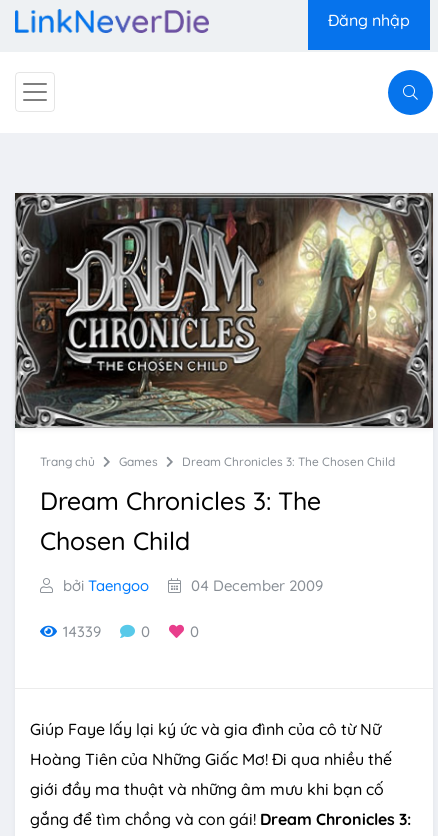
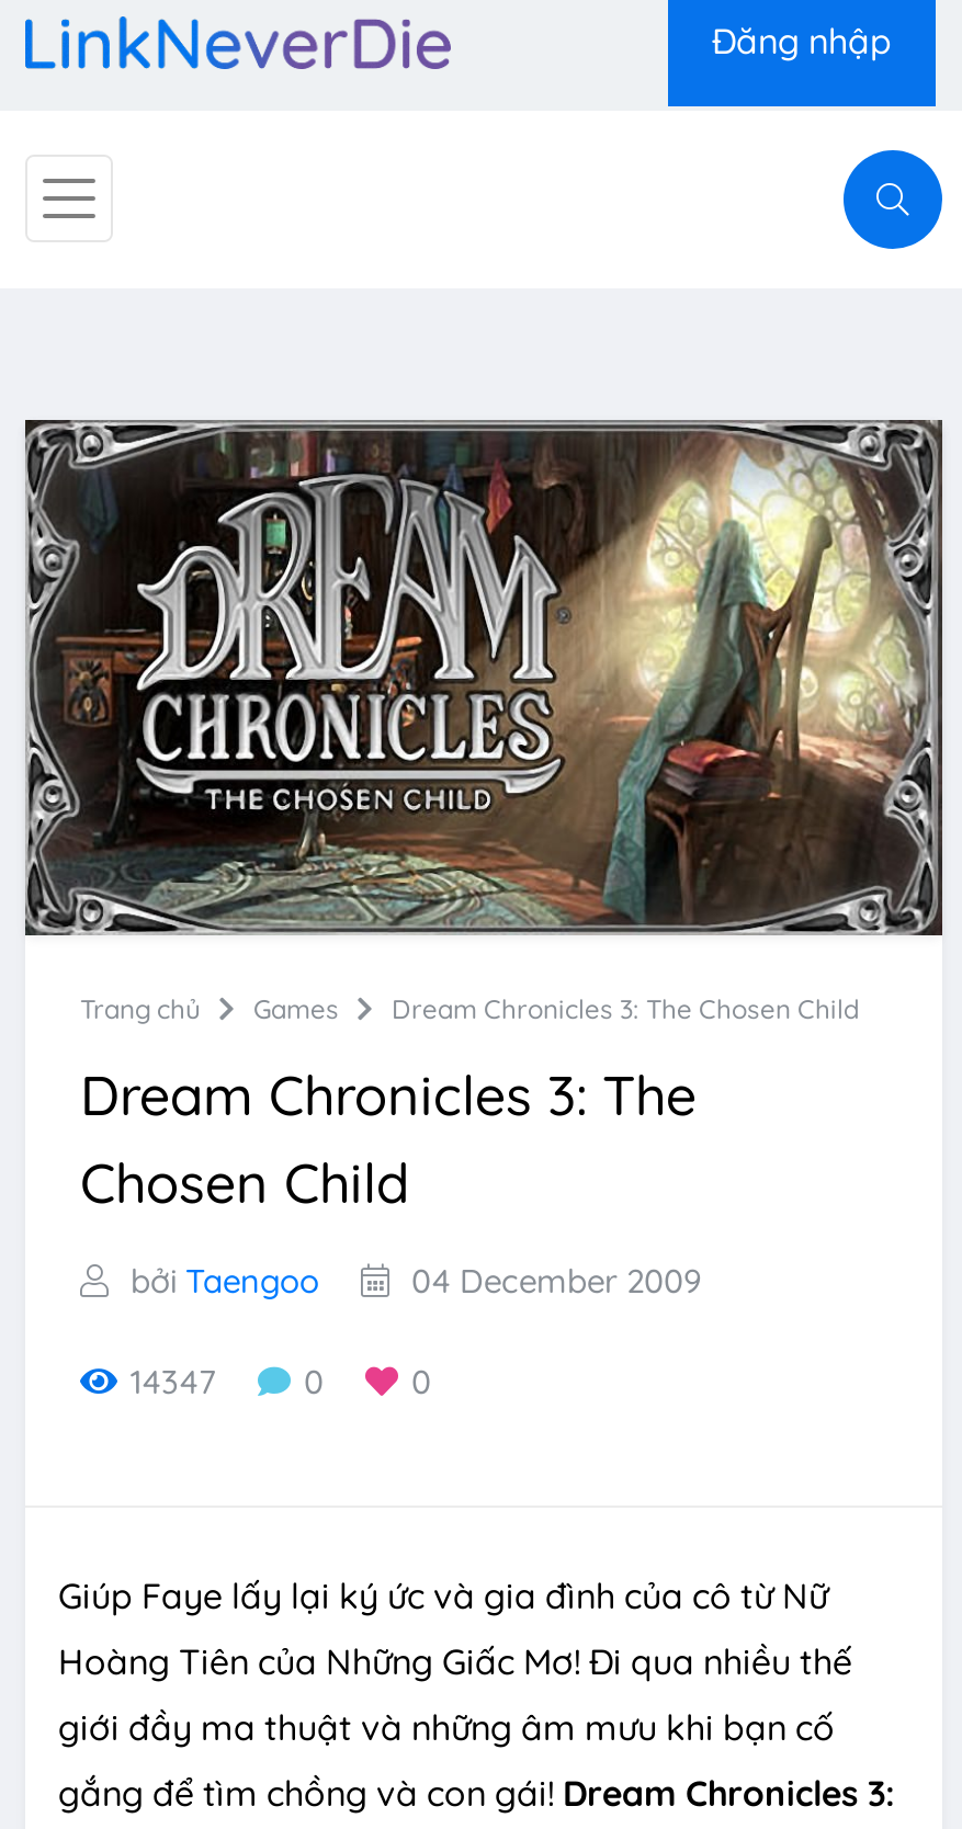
[63,622,101,641] 14339 -> [131,1362,216,1403] 14347

